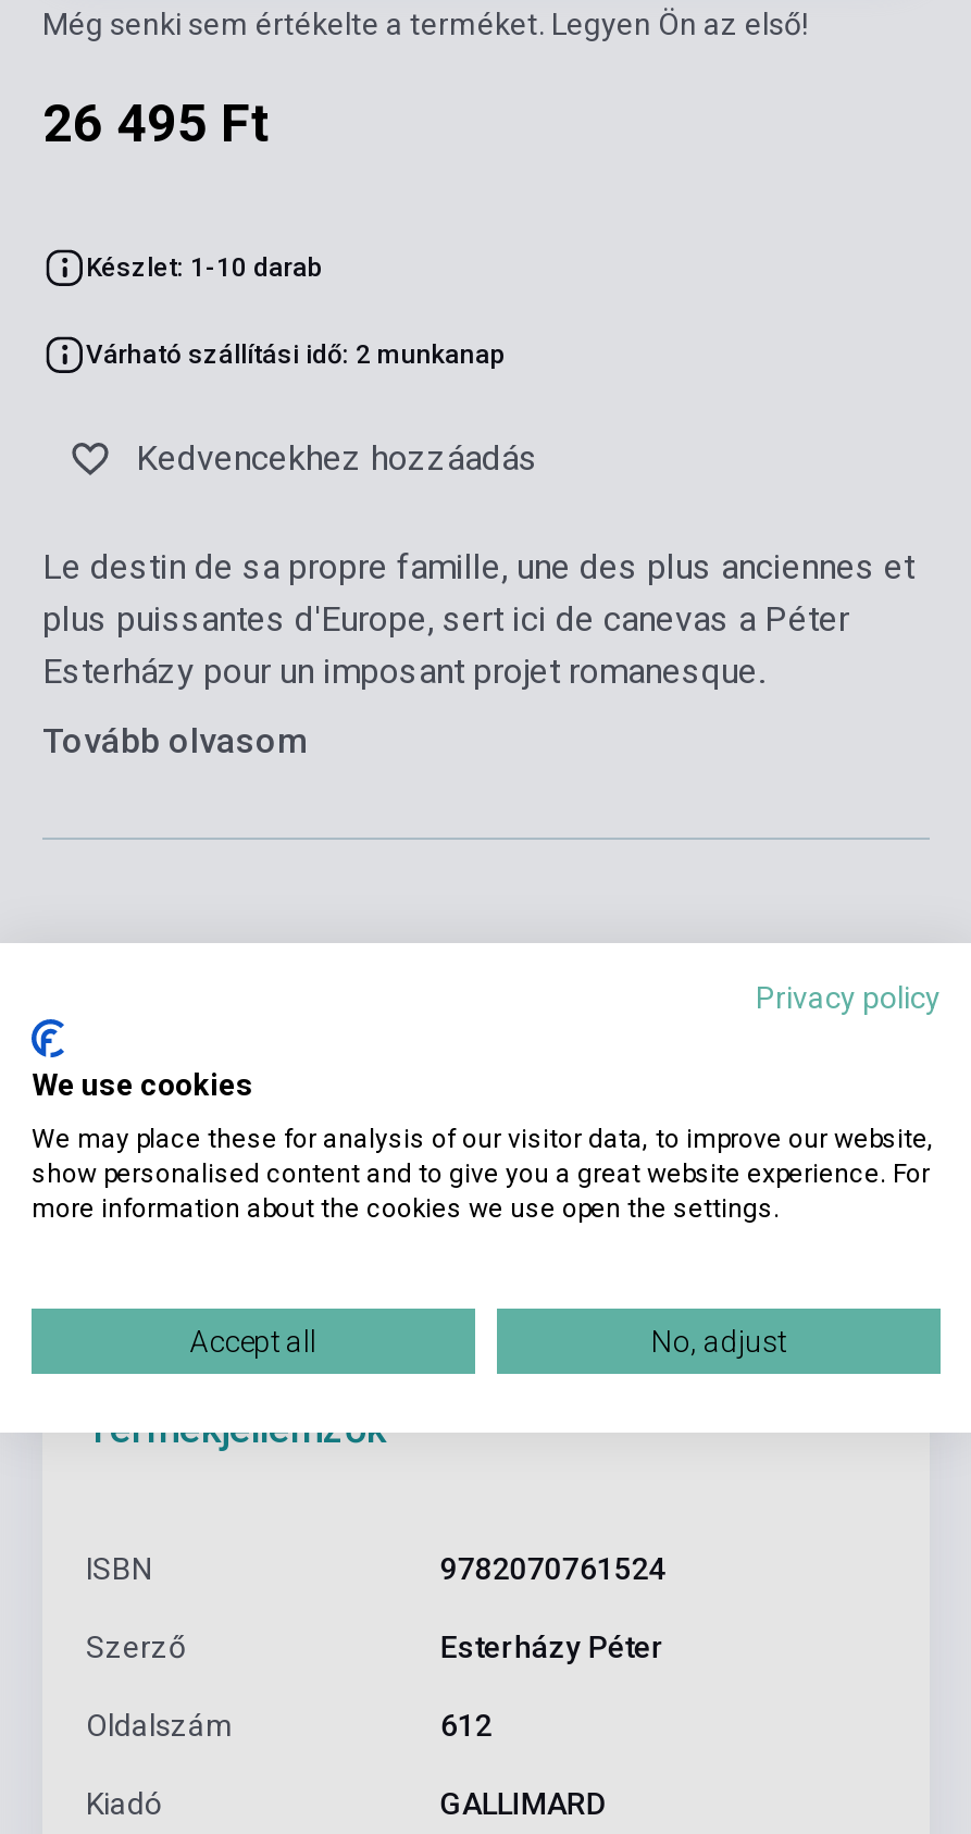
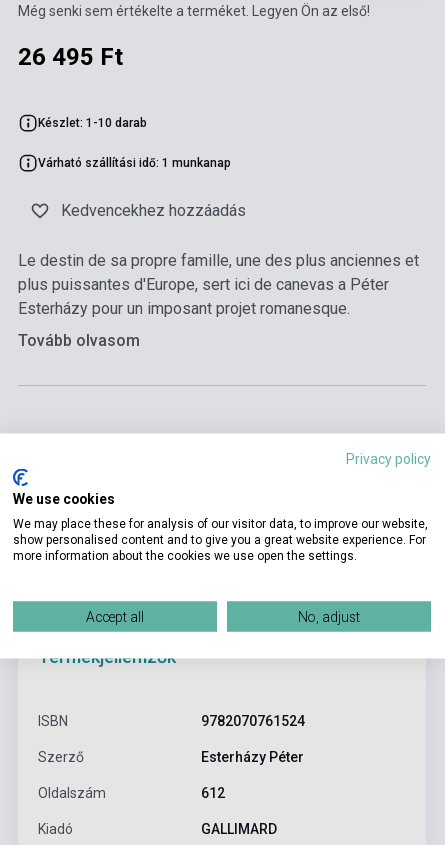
[86,338,506,369] Várható szállítási idő: 2 munkanap -> [38,155,231,169] Várható szállítási idő: 1 munkanap

